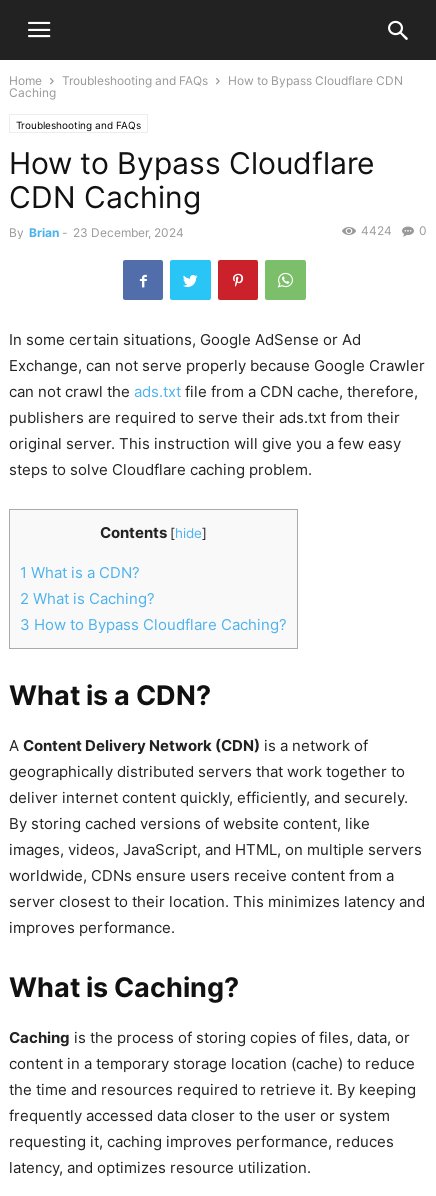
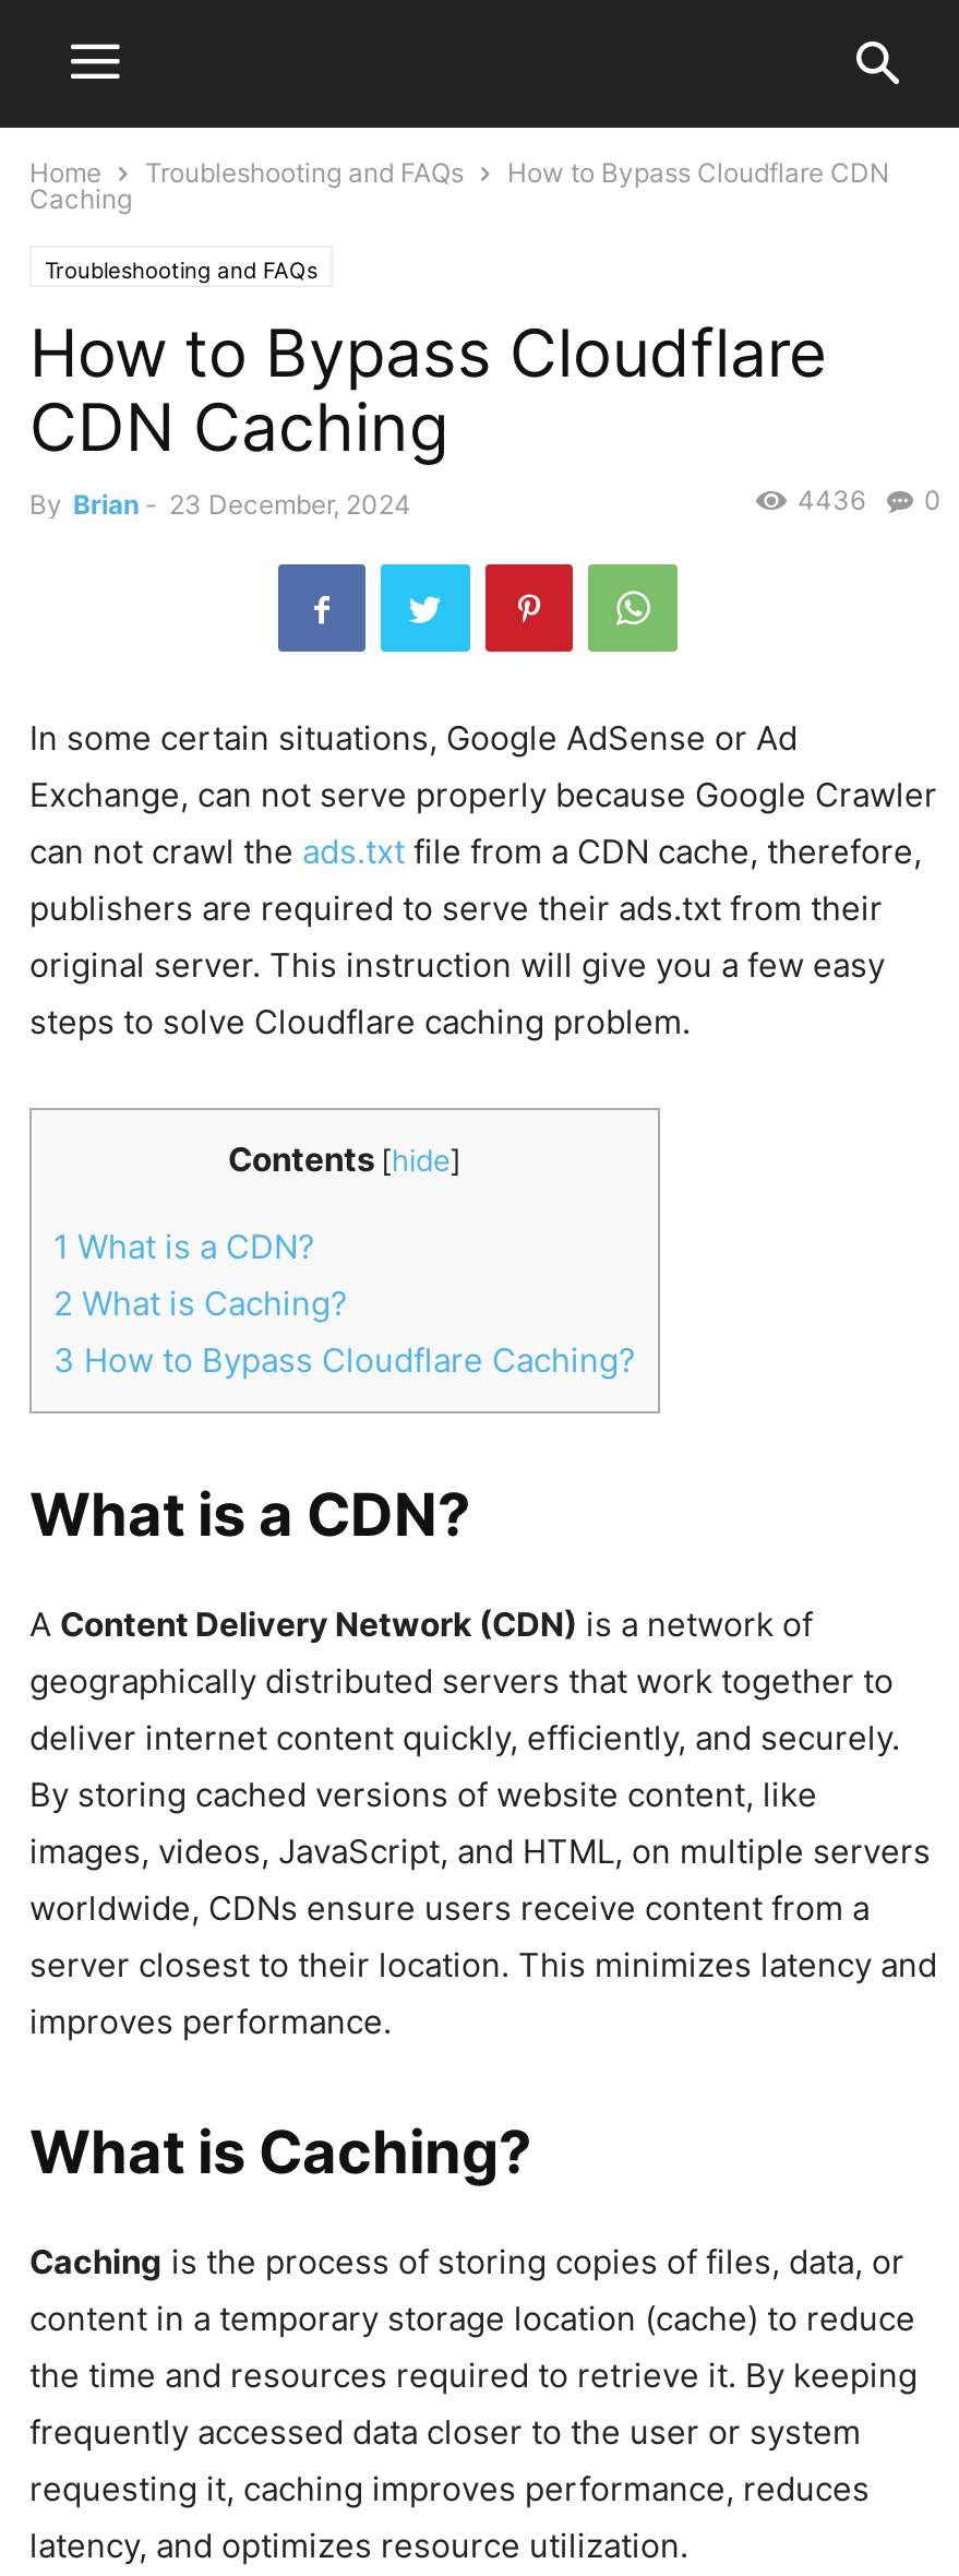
[361,223,427,238] 4424 0 -> [798,484,942,516] 4436 0

